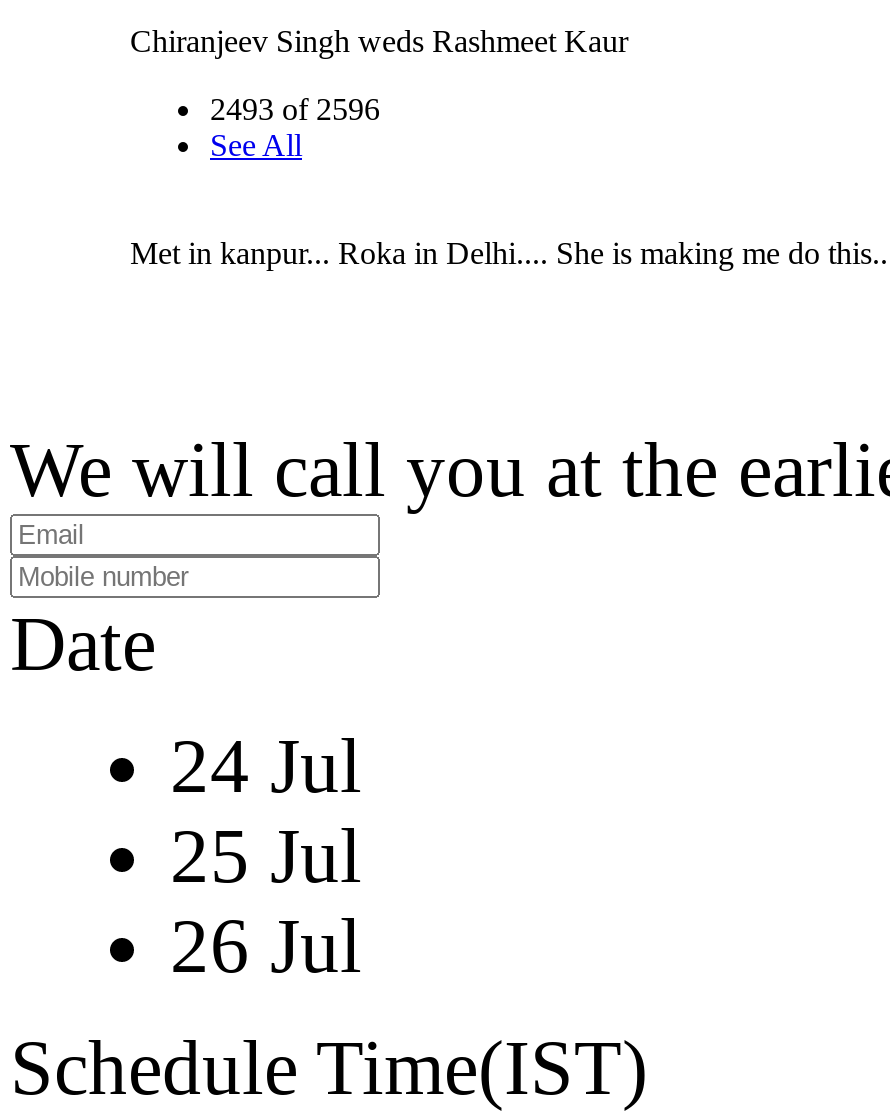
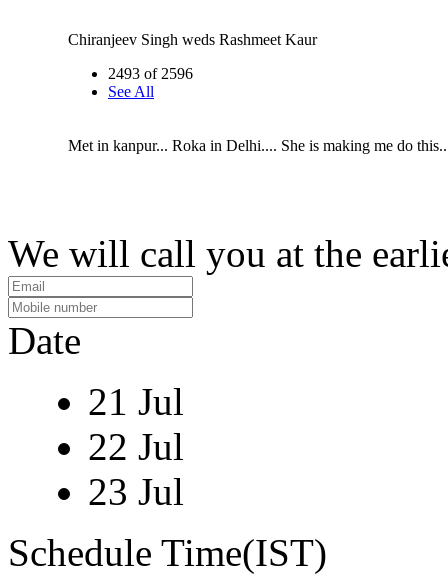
[170,722,362,808] 24 Jul -> [88,380,184,423] 21 Jul
[170,812,362,898] 25 Jul -> [88,425,184,468] 22 Jul
[170,902,362,988] 26 Jul -> [88,470,184,513] 23 Jul

